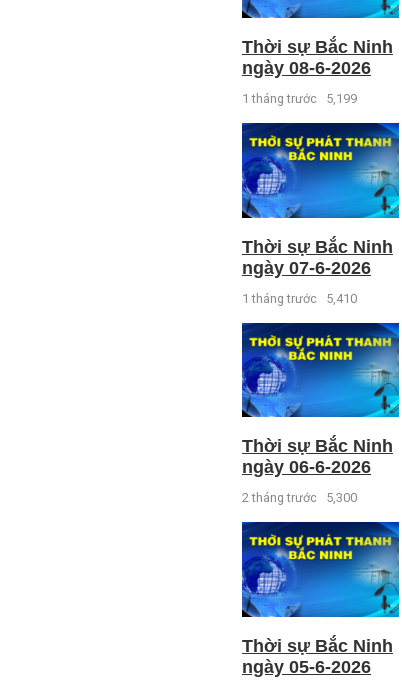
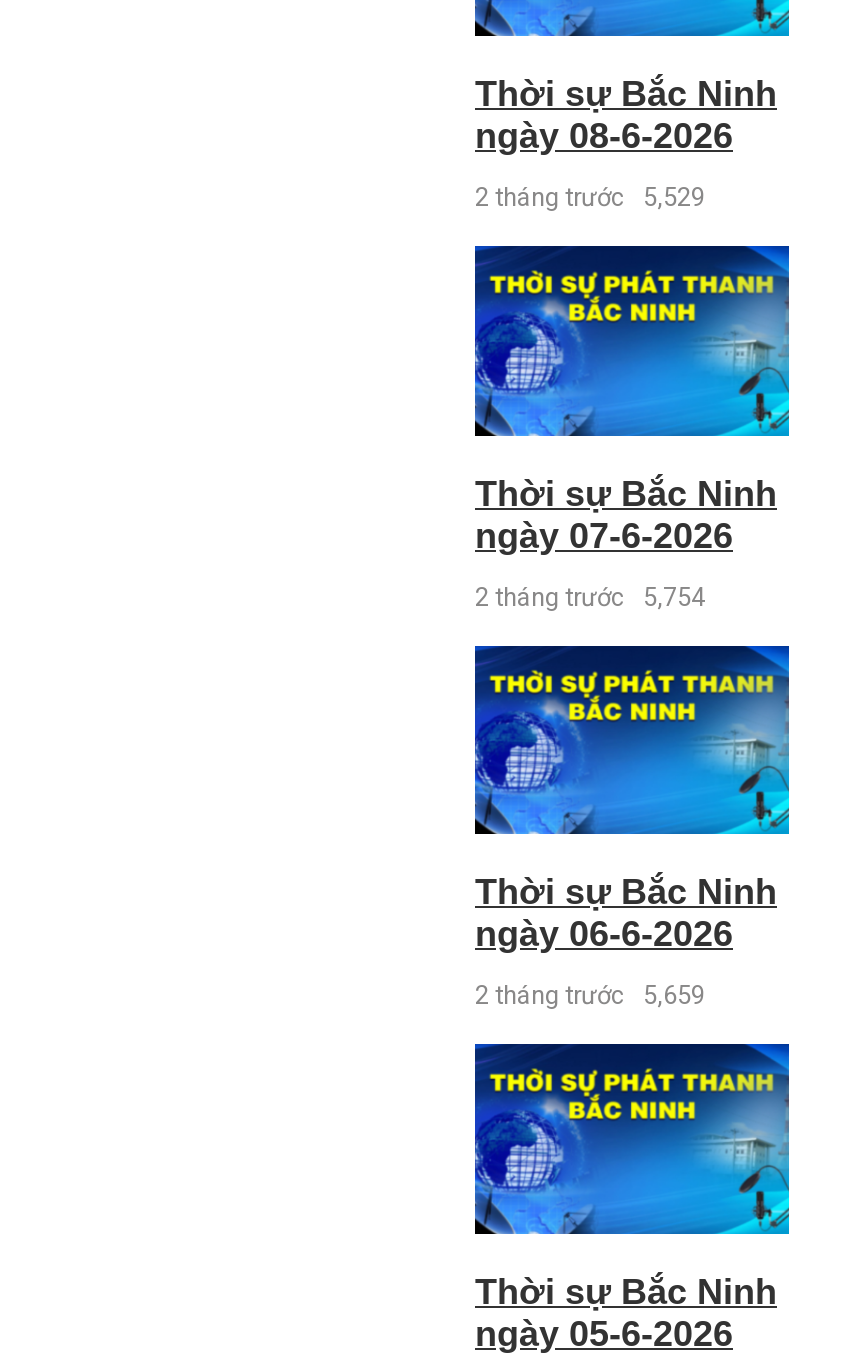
[242,91,357,106] 1 tháng trước 5,199 -> [475,182,705,212] 2 tháng trước 5,529
[242,291,357,306] 1 tháng trước 5,410 -> [475,581,705,611] 2 tháng trước 5,754
[242,490,357,505] 2 tháng trước 5,300 -> [475,980,705,1010] 2 tháng trước 5,659

